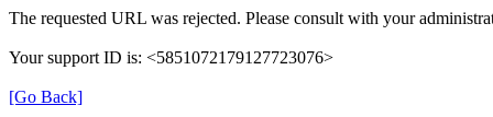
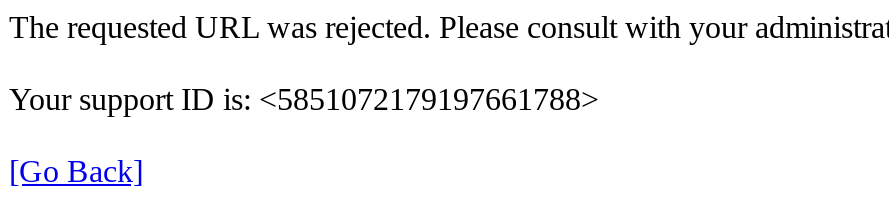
[9,48,333,67] Your support ID is: <5851072179127723076> -> [9,82,599,116] Your support ID is: <5851072179197661788>

